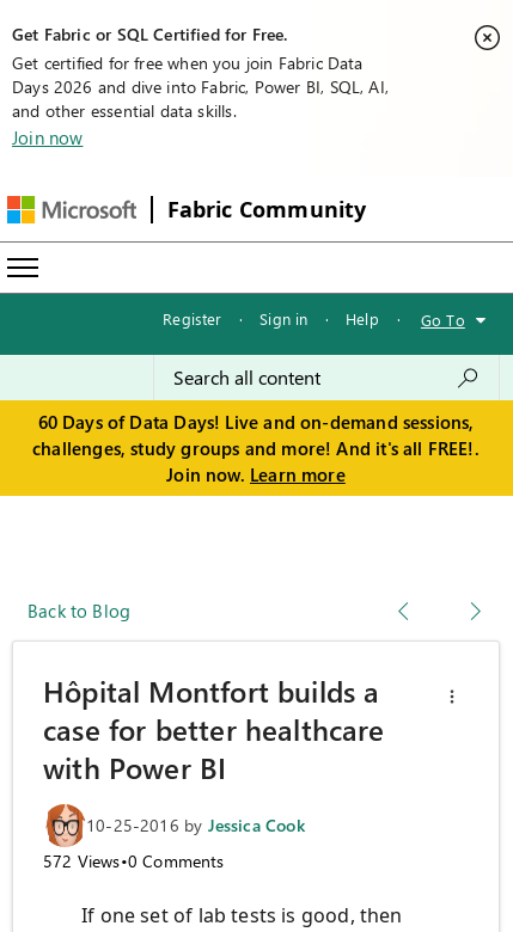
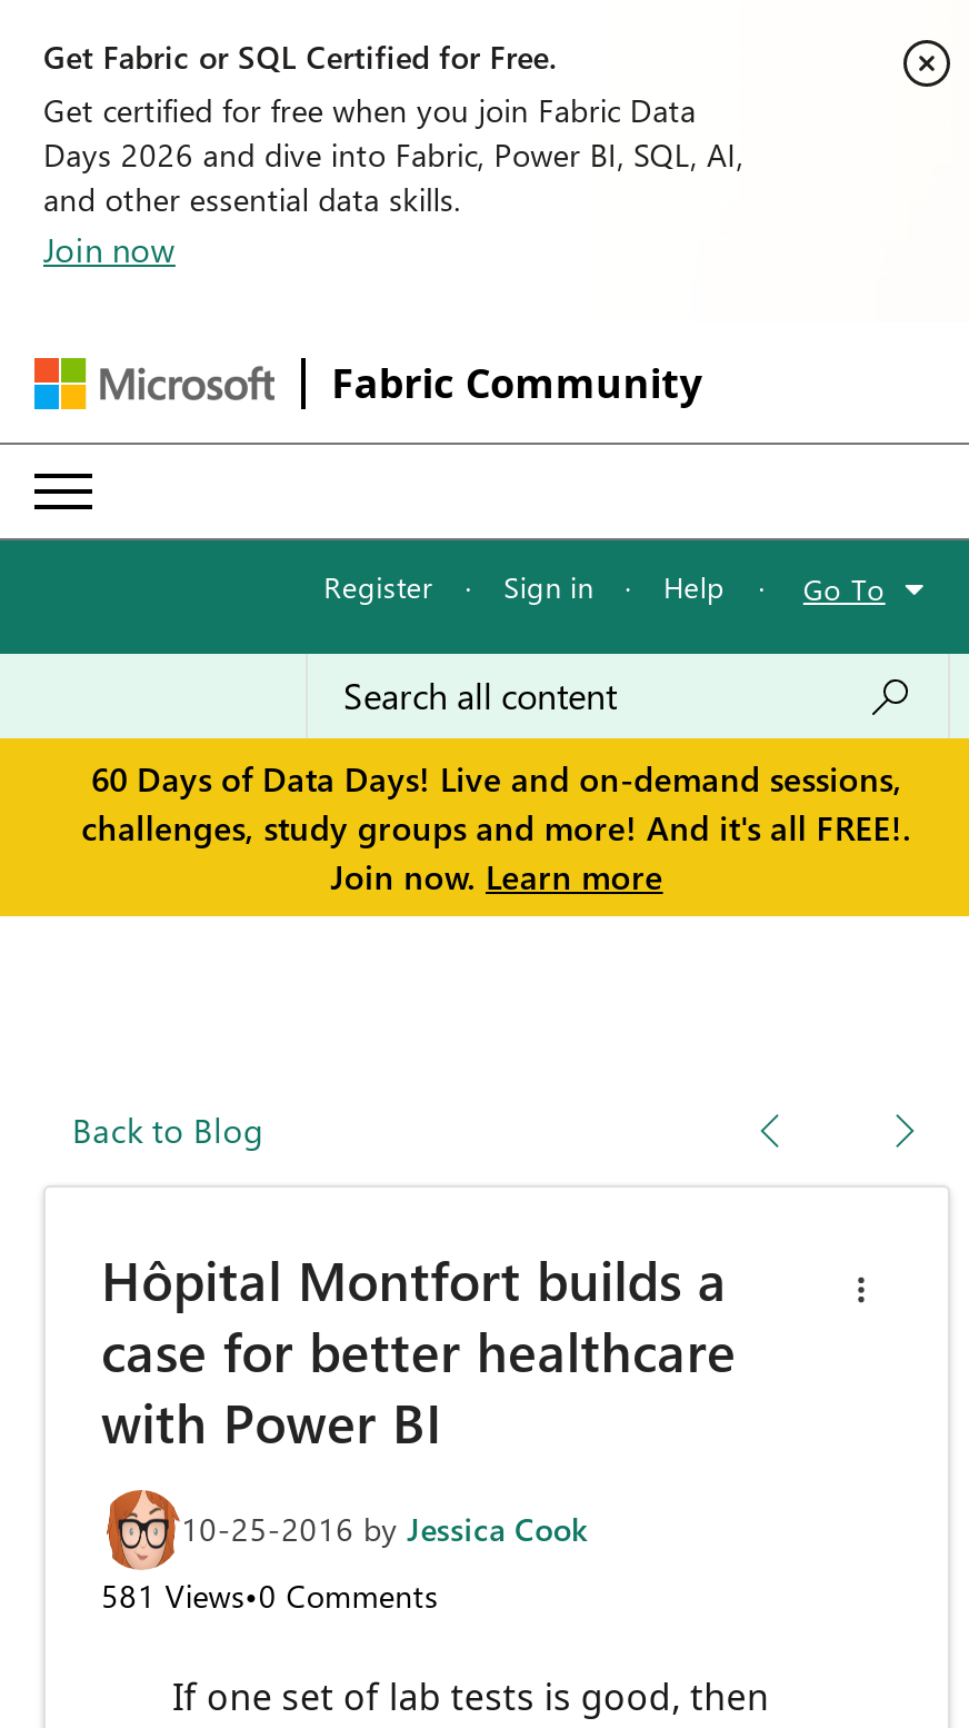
[43,850,224,873] 572 Views•0 Comments -> [101,1575,438,1618] 581 Views•0 Comments

